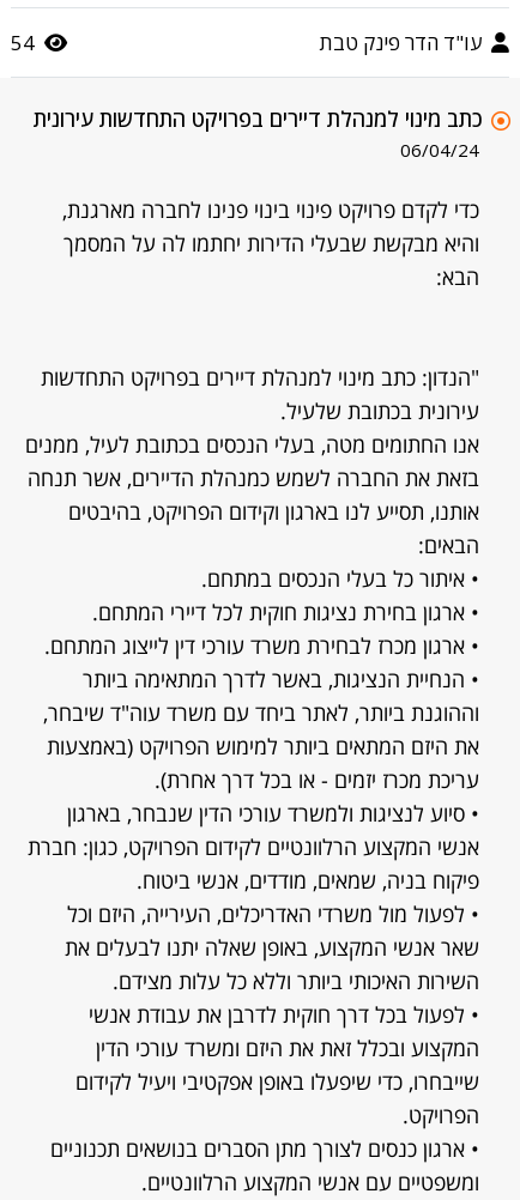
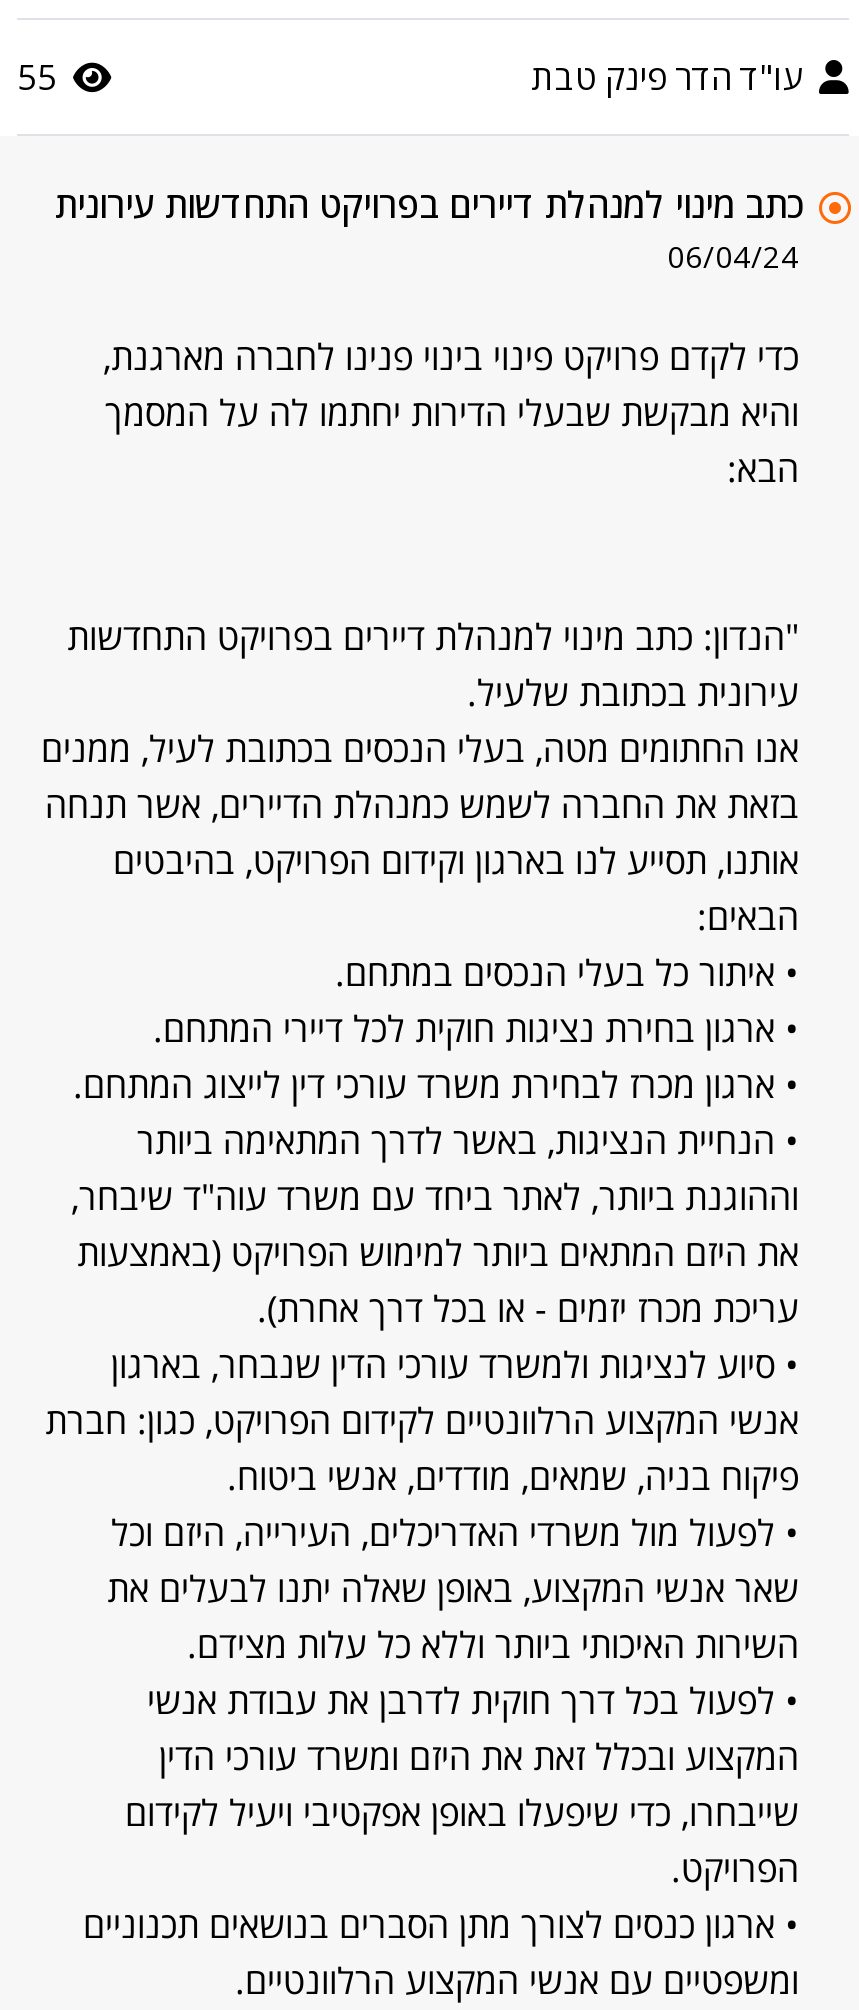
[11,29,35,56] 54 -> [17,54,57,100] 55

